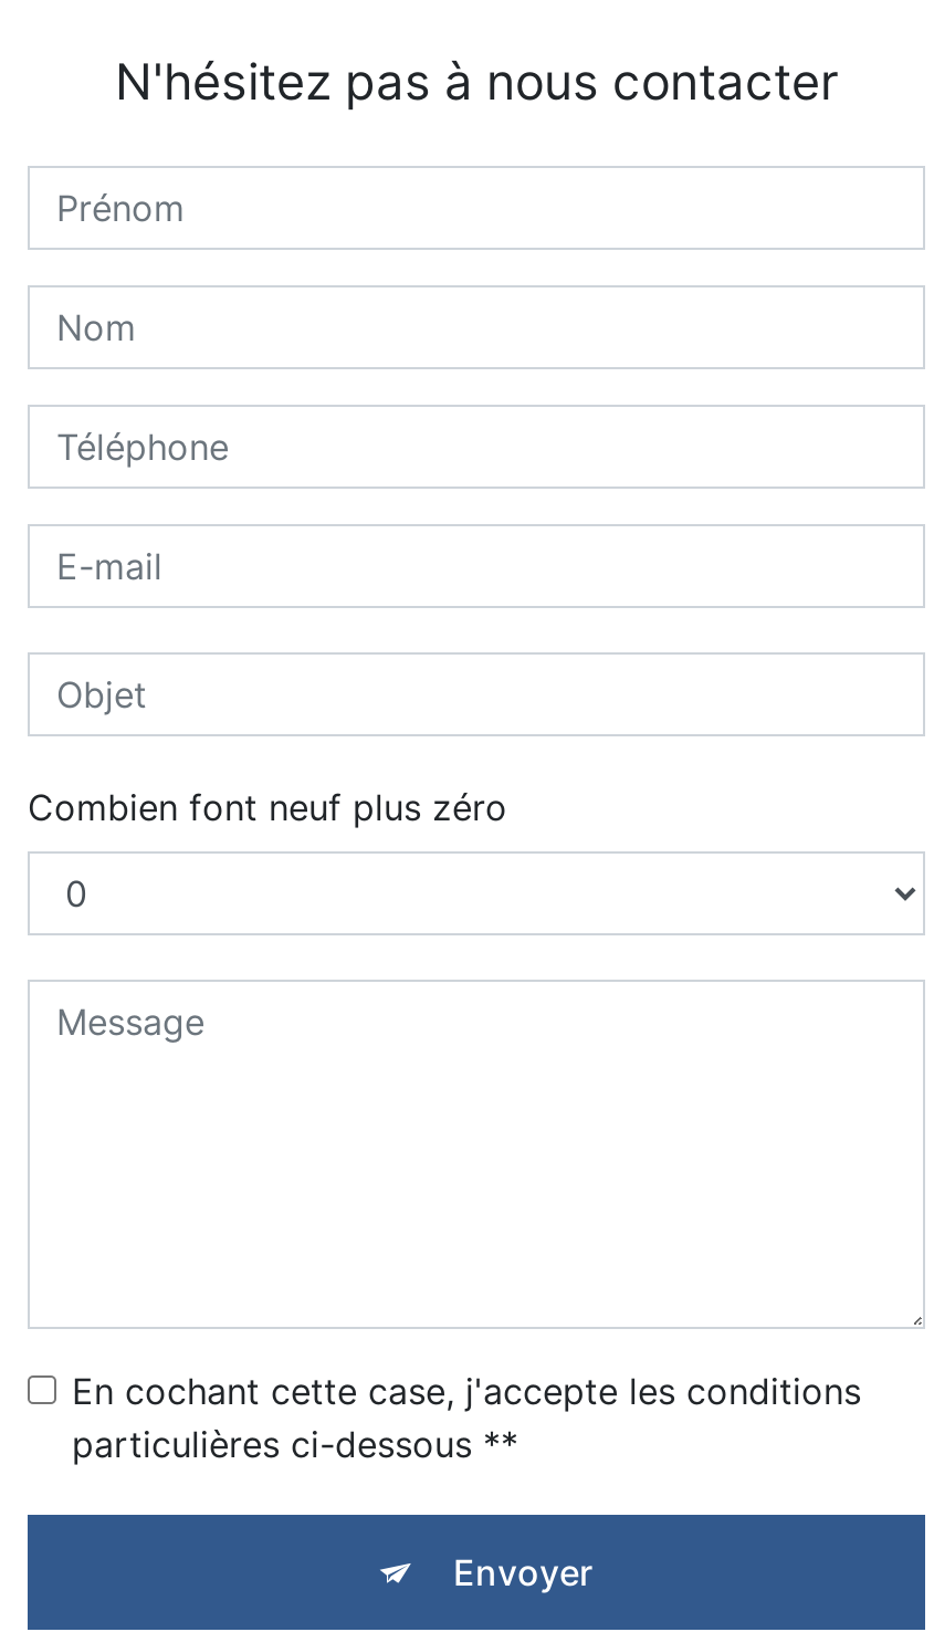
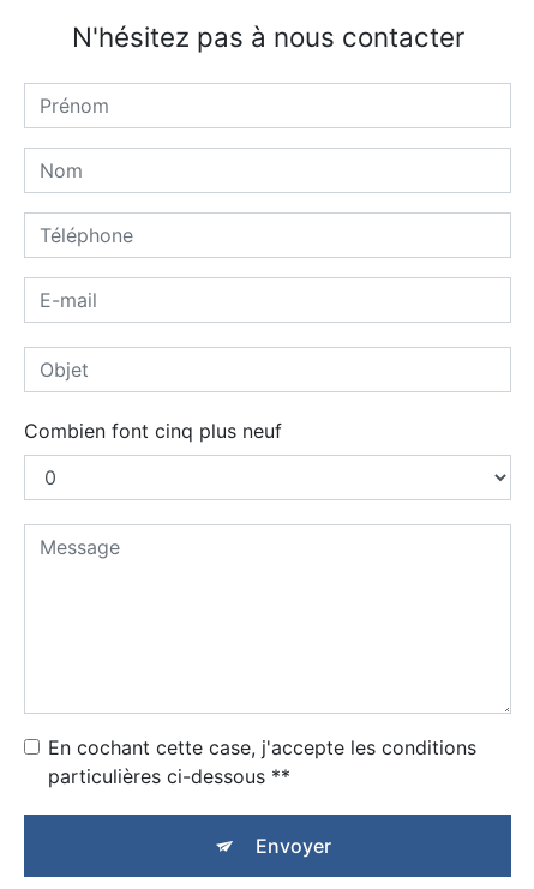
[28,786,507,830] Combien font neuf plus zéro -> [24,419,282,443] Combien font cinq plus neuf

